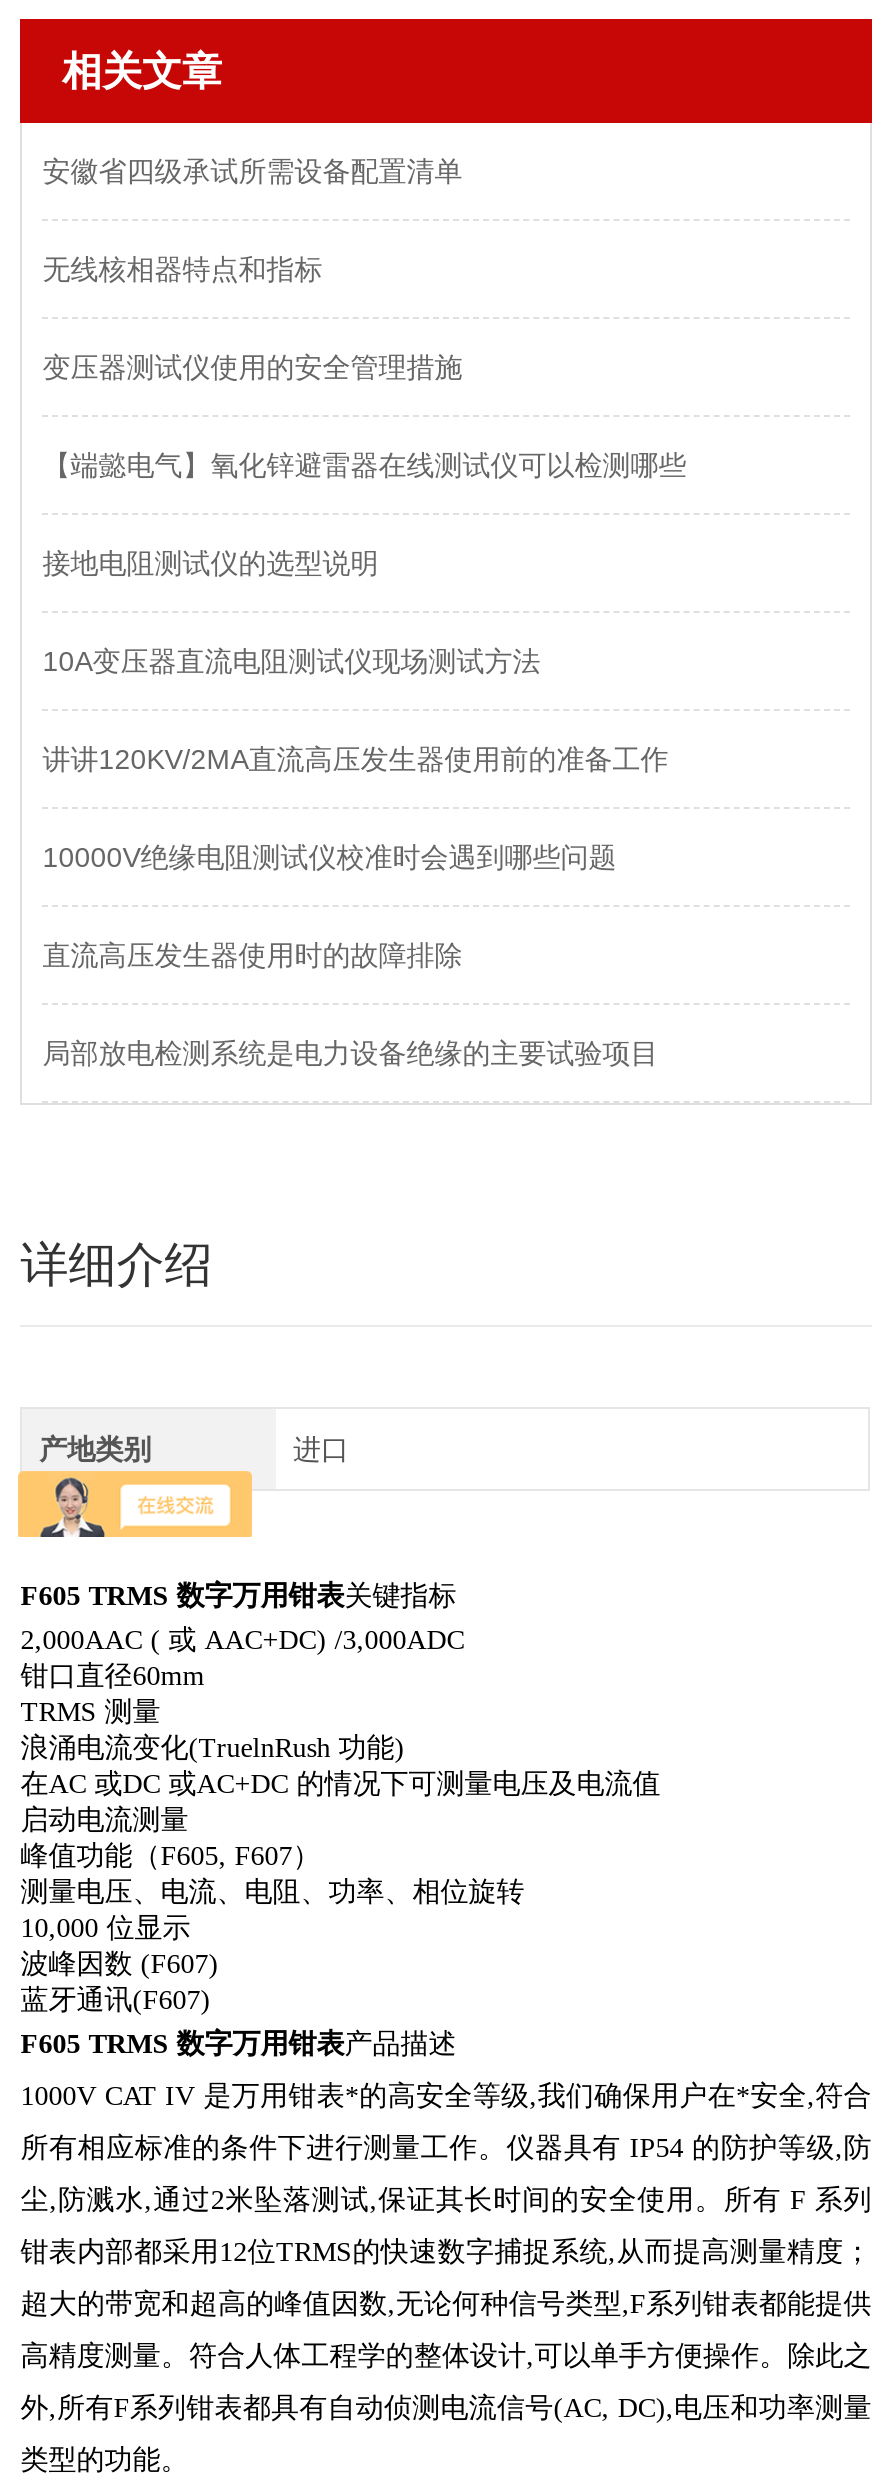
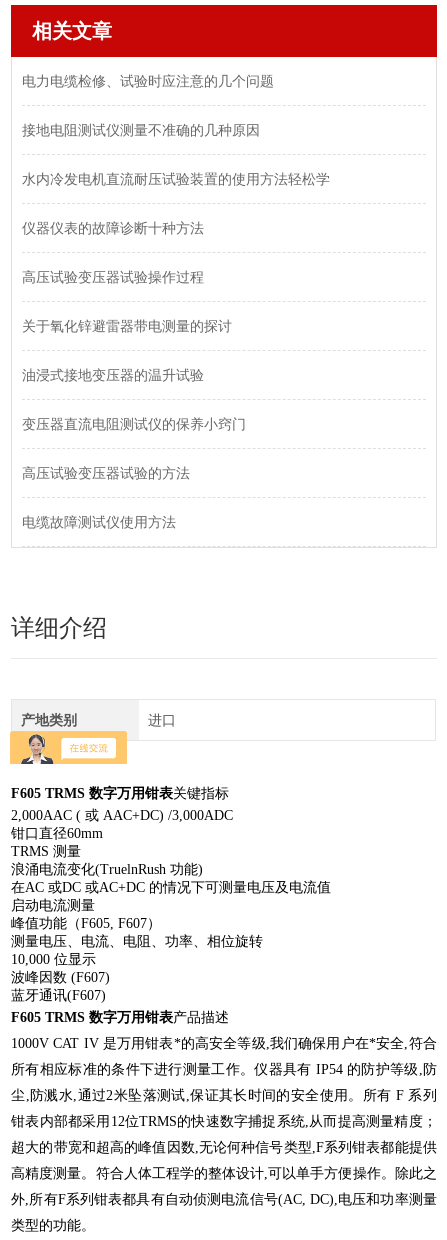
[42,156,462,188] 安徽省四级承试所需设备配置清单 -> [22,73,274,89] 电力电缆检修、试验时应注意的几个问题
[42,254,322,286] 无线核相器特点和指标 -> [22,122,260,138] 接地电阻测试仪测量不准确的几种原因
[42,352,462,384] 变压器测试仪使用的安全管理措施 -> [22,171,330,187] 水内冷发电机直流耐压试验装置的使用方法轻松学
[42,450,686,482] 【端懿电气】氧化锌避雷器在线测试仪可以检测哪些 -> [22,220,204,236] 仪器仪表的故障诊断十种方法
[42,548,378,580] 接地电阻测试仪的选型说明 -> [22,269,204,285] 高压试验变压器试验操作过程
[42,646,540,678] 10A变压器直流电阻测试仪现场测试方法 -> [22,318,232,334] 关于氧化锌避雷器带电测量的探讨
[42,744,668,776] 讲讲120KV/2MA直流高压发生器使用前的准备工作 -> [22,367,204,383] 油浸式接地变压器的温升试验
[42,842,616,874] 10000V绝缘电阻测试仪校准时会遇到哪些问题 -> [22,416,246,432] 变压器直流电阻测试仪的保养小窍门
[42,940,462,972] 直流高压发生器使用时的故障排除 -> [22,465,190,481] 高压试验变压器试验的方法
[42,1038,658,1070] 局部放电检测系统是电力设备绝缘的主要试验项目 -> [22,514,176,530] 电缆故障测试仪使用方法

